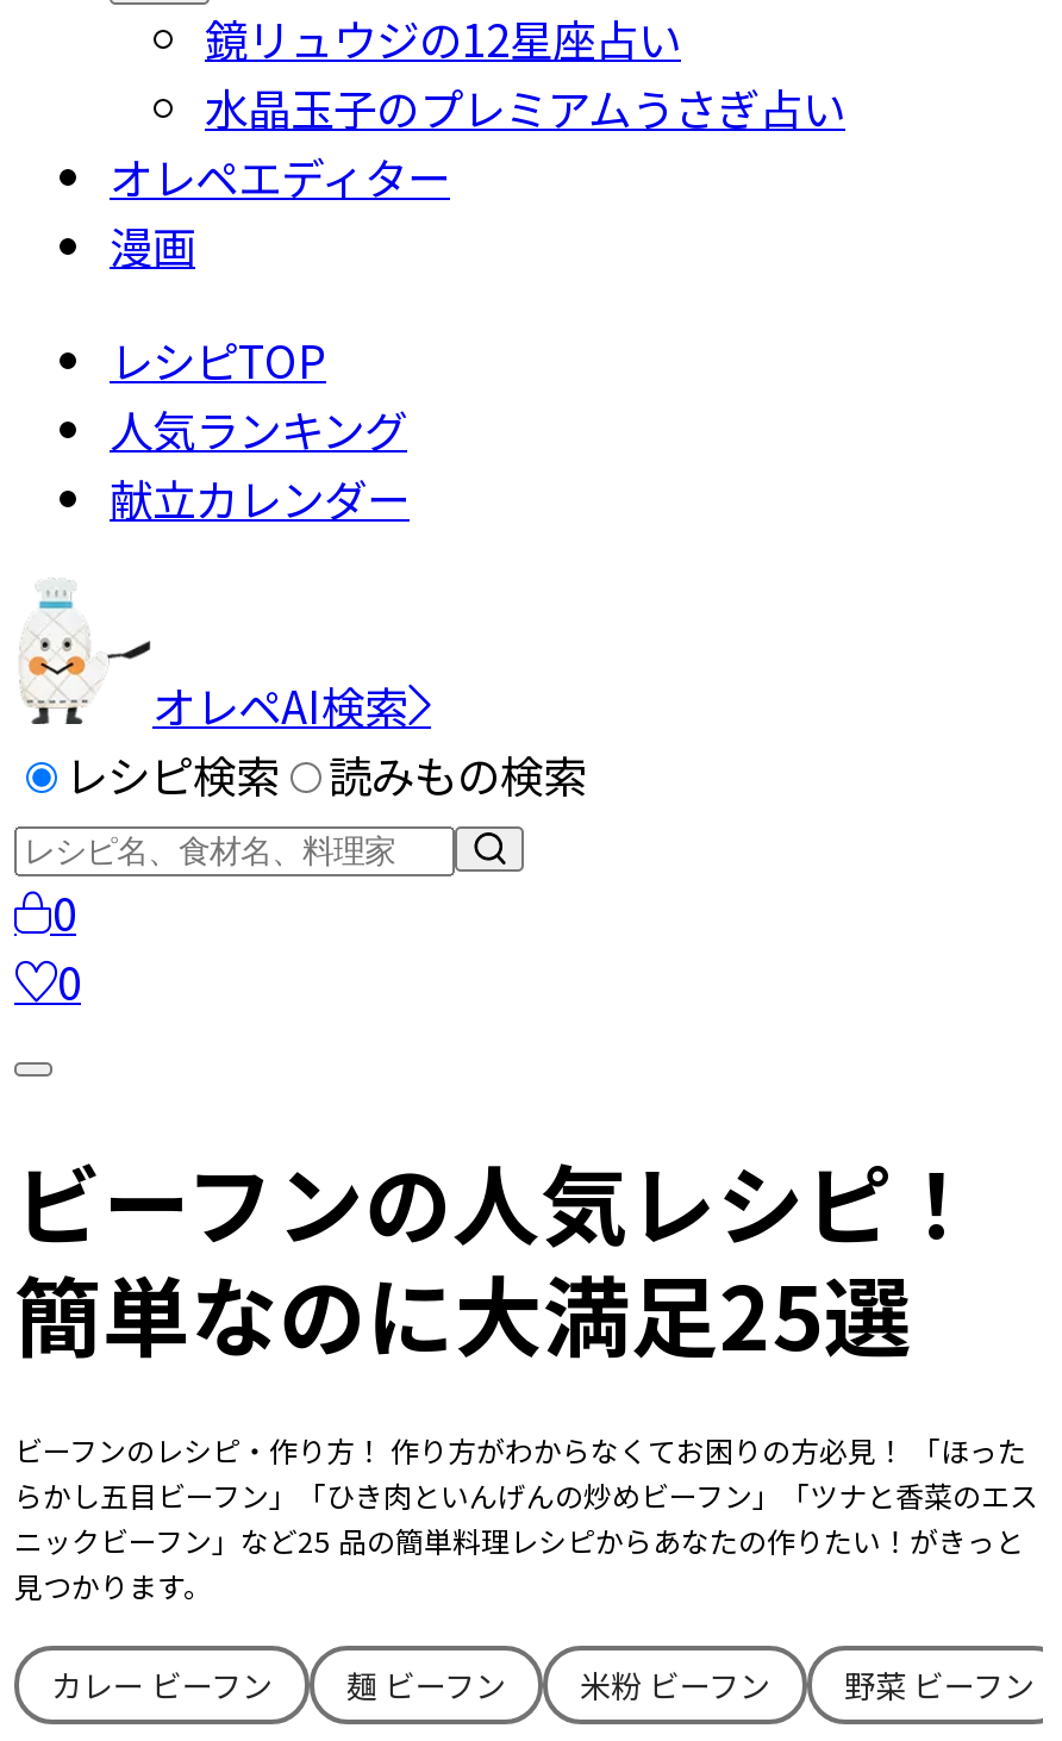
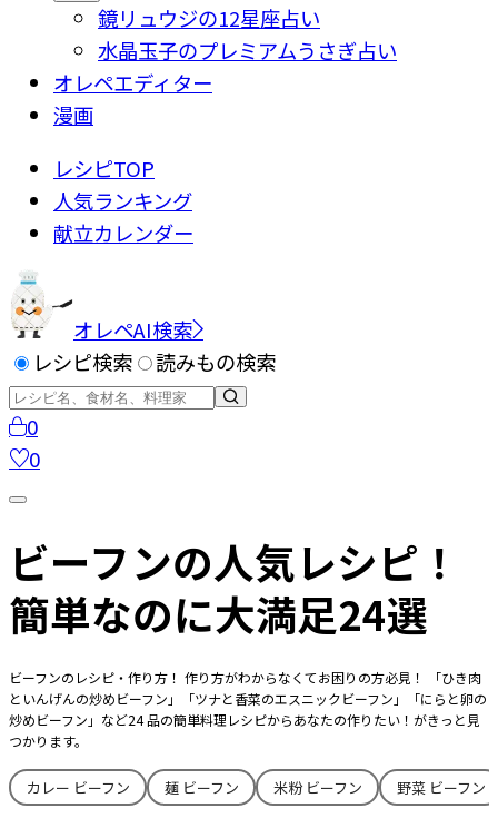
[14,1248,1038,1606] 簡単なのに大満足25選 | ビーフンのレシピ・作り方！ 作り方がわからなくてお困りの方必見！ 「ほった | らかし五目ビーフン」「ひき肉といんげんの炒めビーフン」「ツナと香菜のエス | ニックビーフン」など25 品の簡単料理レシピからあなたの作りたい！がきっと | 見つかります。 -> [9,583,487,751] 簡単なのに大満足24選 | ビーフンのレシピ・作り方！ 作り方がわからなくてお困りの方必見！ 「ひき肉 | といんげんの炒めビーフン」「ツナと香菜のエスニックビーフン」「にらと卵の | 炒めビーフン」など24 品の簡単料理レシピからあなたの作りたい！がきっと見 | つかります。

